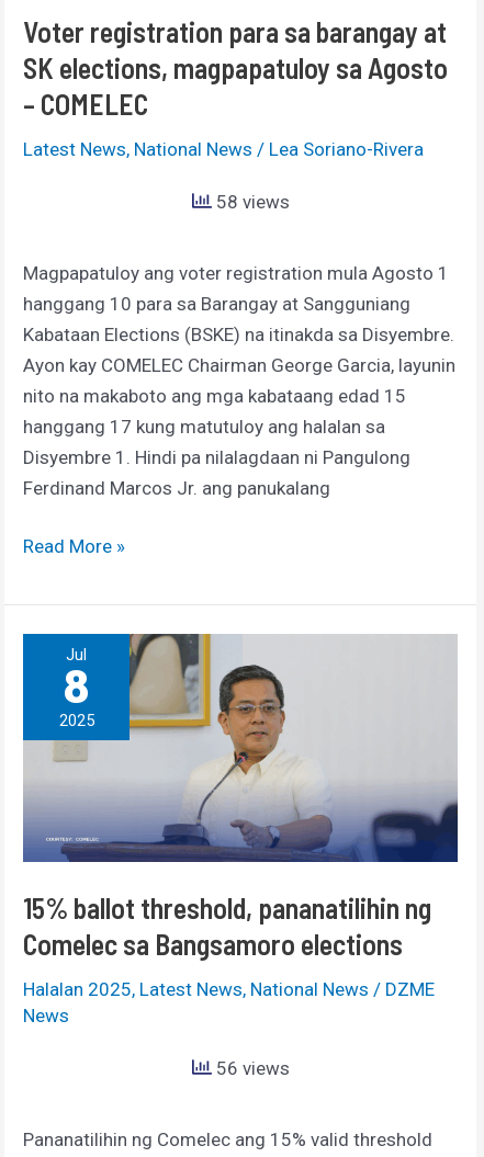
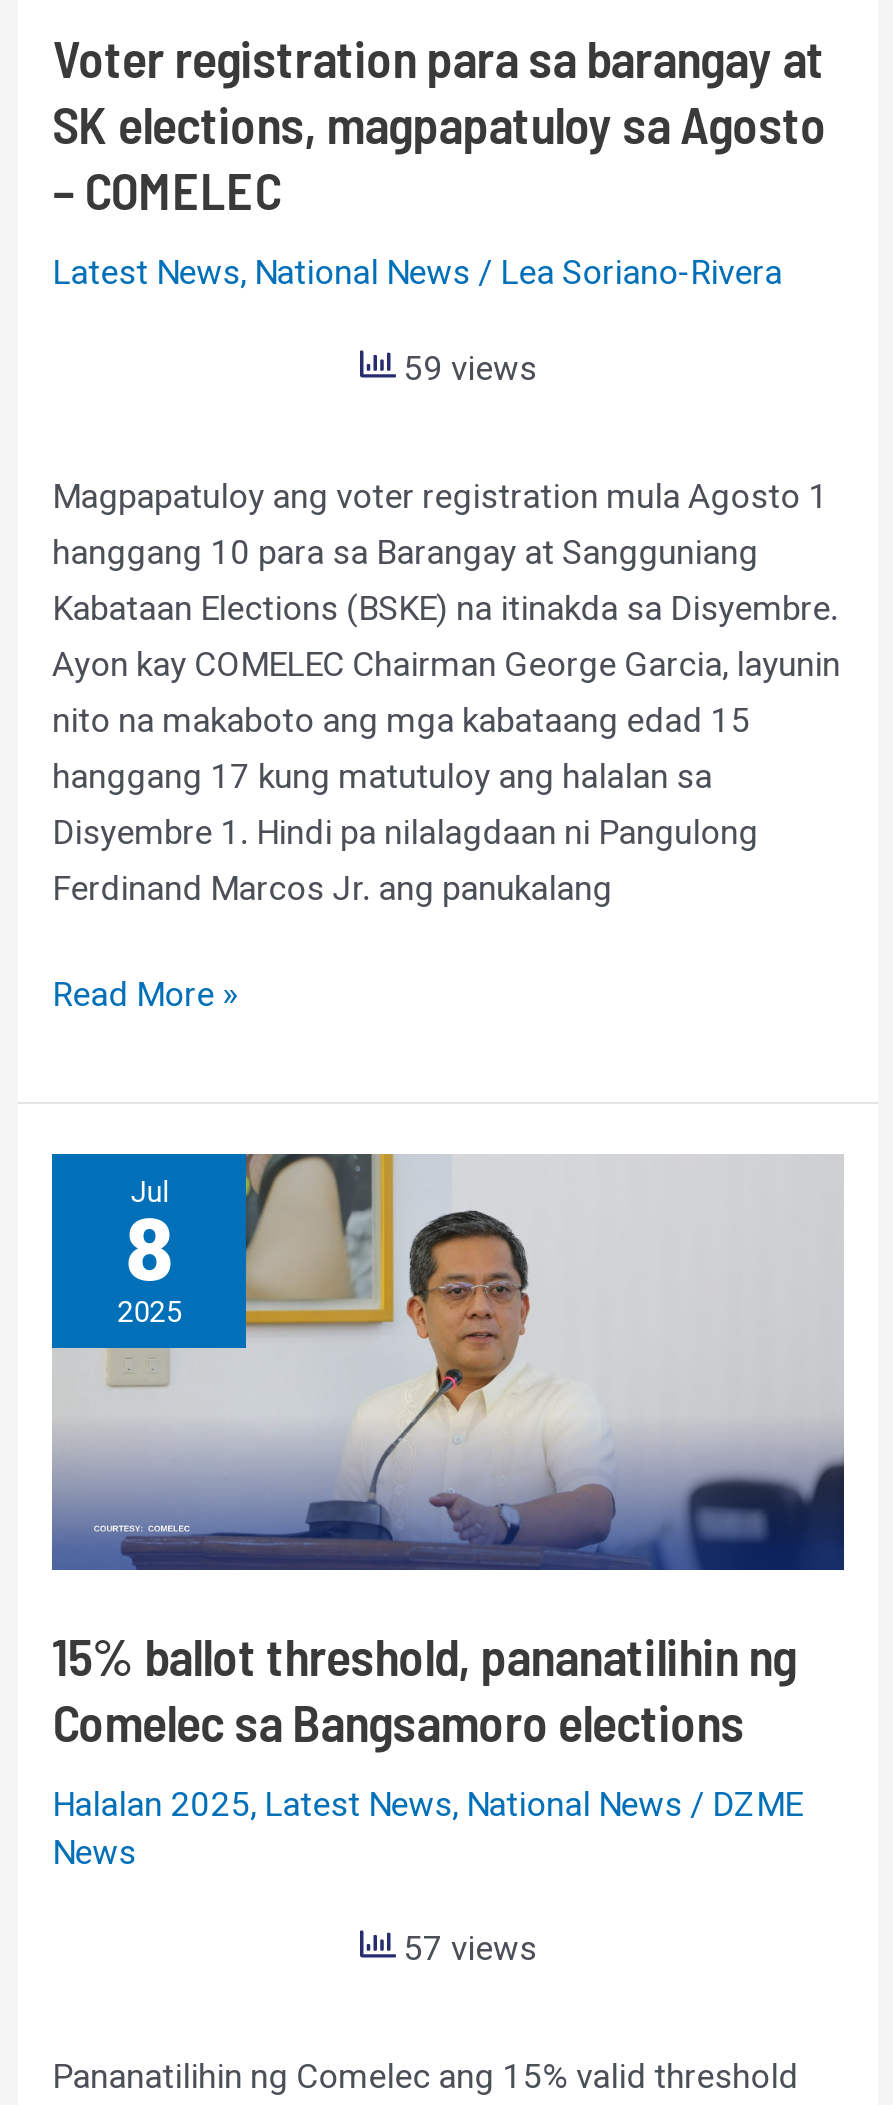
[211,191,289,213] 58 views -> [395,347,537,387] 59 views
[211,1058,289,1079] 56 views -> [395,1927,537,1967] 57 views

